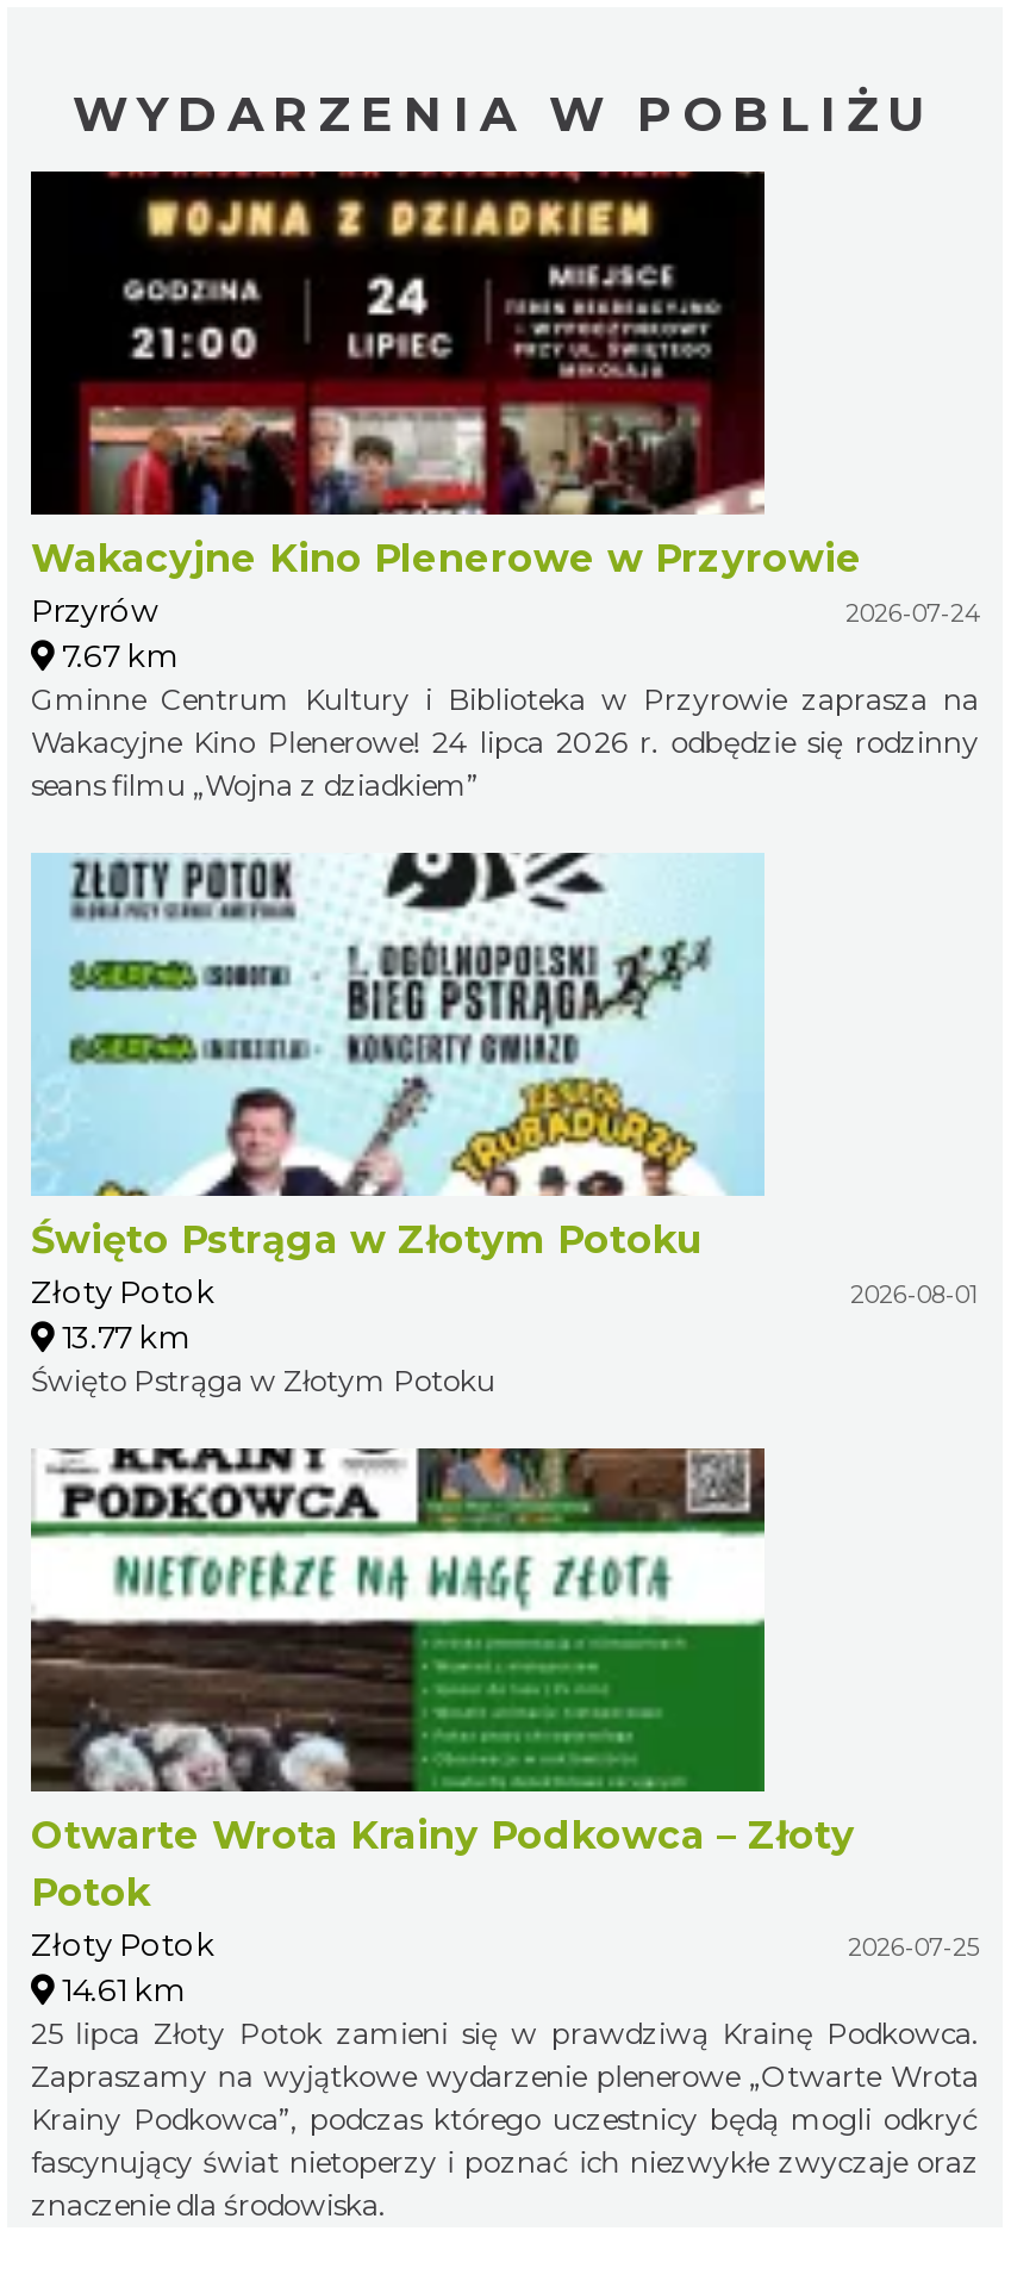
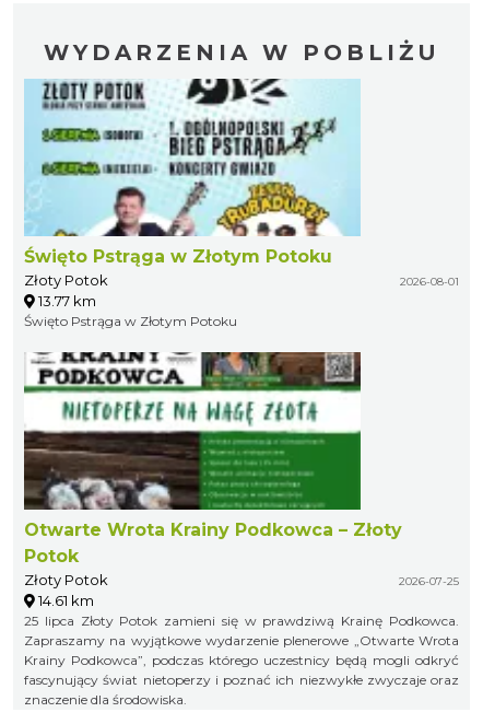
[29,168,979,802] [image] | Wakacyjne Kino Plenerowe w Przyrowie | Przyrów | 2026-07-24 | 7.67 km | Gminne Centrum Kultury i Biblioteka w Przyrowie zaprasza na | Wakacyjne Kino Plenerowe! 24 lipca 2026 r. odbędzie się rodzinny | seans filmu „Wojna z dziadkiem” -> none

